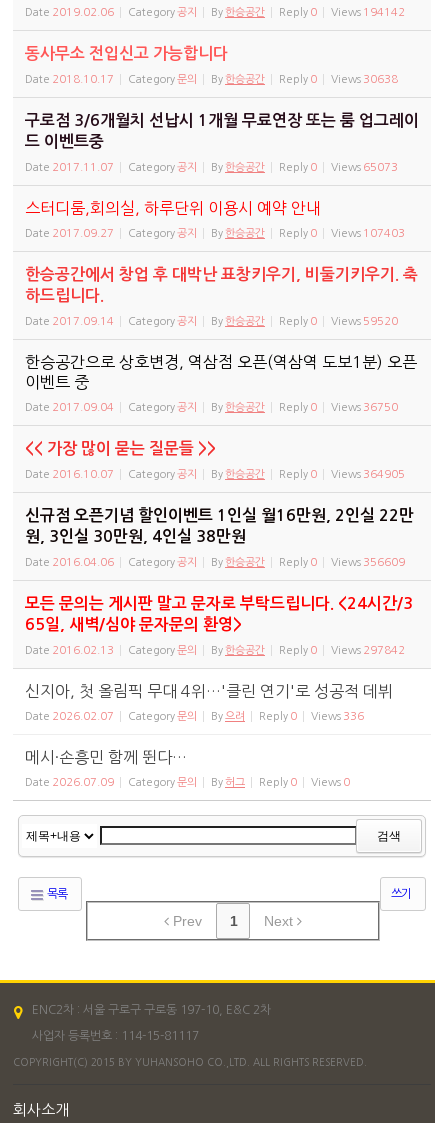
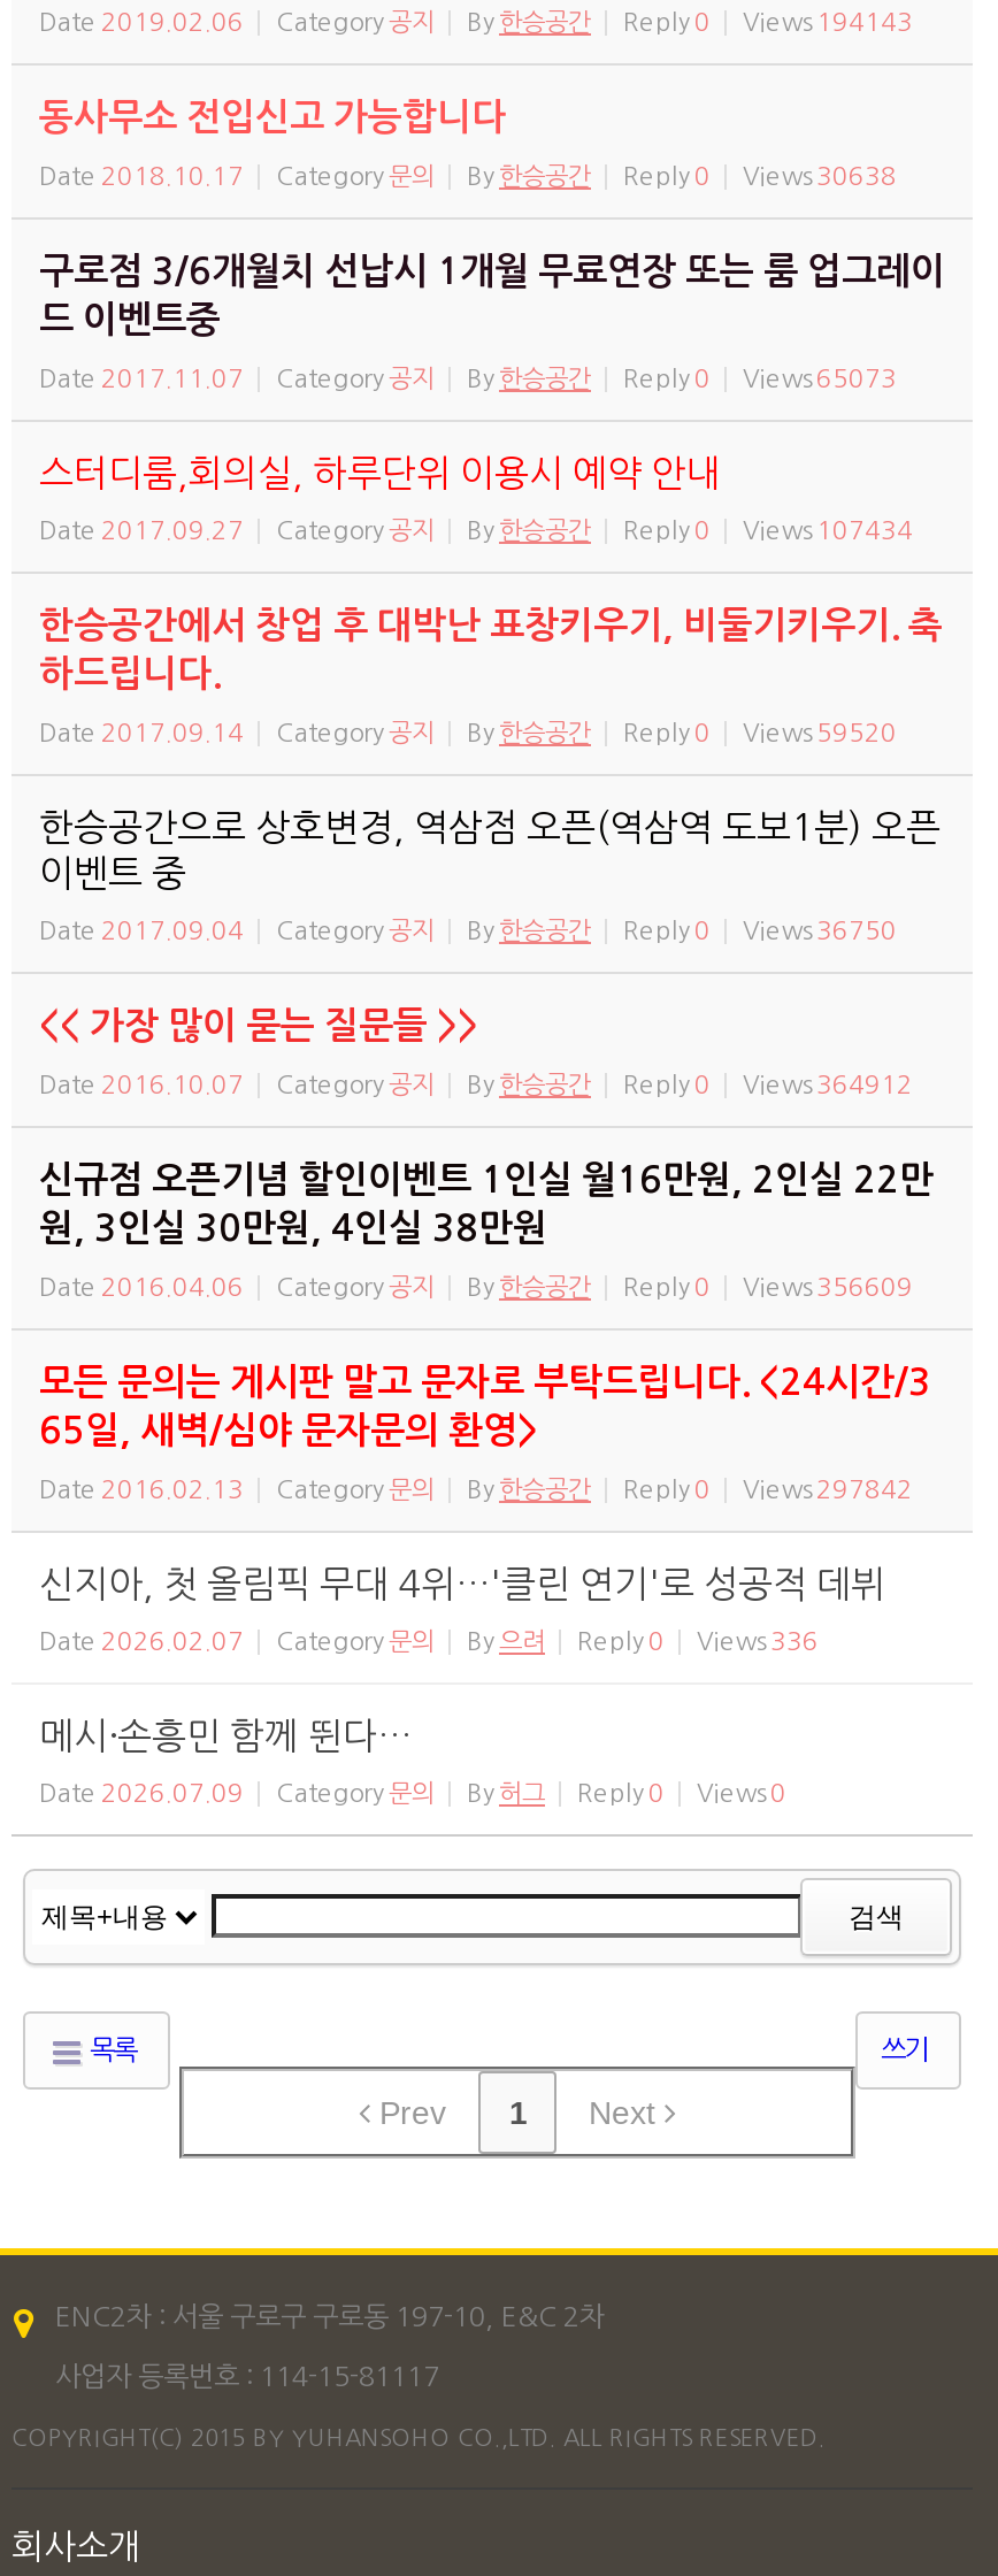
[25,7,405,18] Date 2019.02.06 Category 공지 By 한승공간 Reply 0 Views 194142 -> [39,10,913,36] Date 2019.02.06 Category 공지 By 한승공간 Reply 0 Views 194143
[25,228,405,239] Date 2017.09.27 Category 공지 By 한승공간 Reply 0 Views 107403 -> [39,519,913,544] Date 2017.09.27 Category 공지 By 한승공간 Reply 0 Views 107434
[25,469,405,480] Date 2016.10.07 Category 공지 By 한승공간 Reply 0 Views 364905 -> [39,1073,913,1098] Date 2016.10.07 Category 공지 By 한승공간 Reply 0 Views 364912

